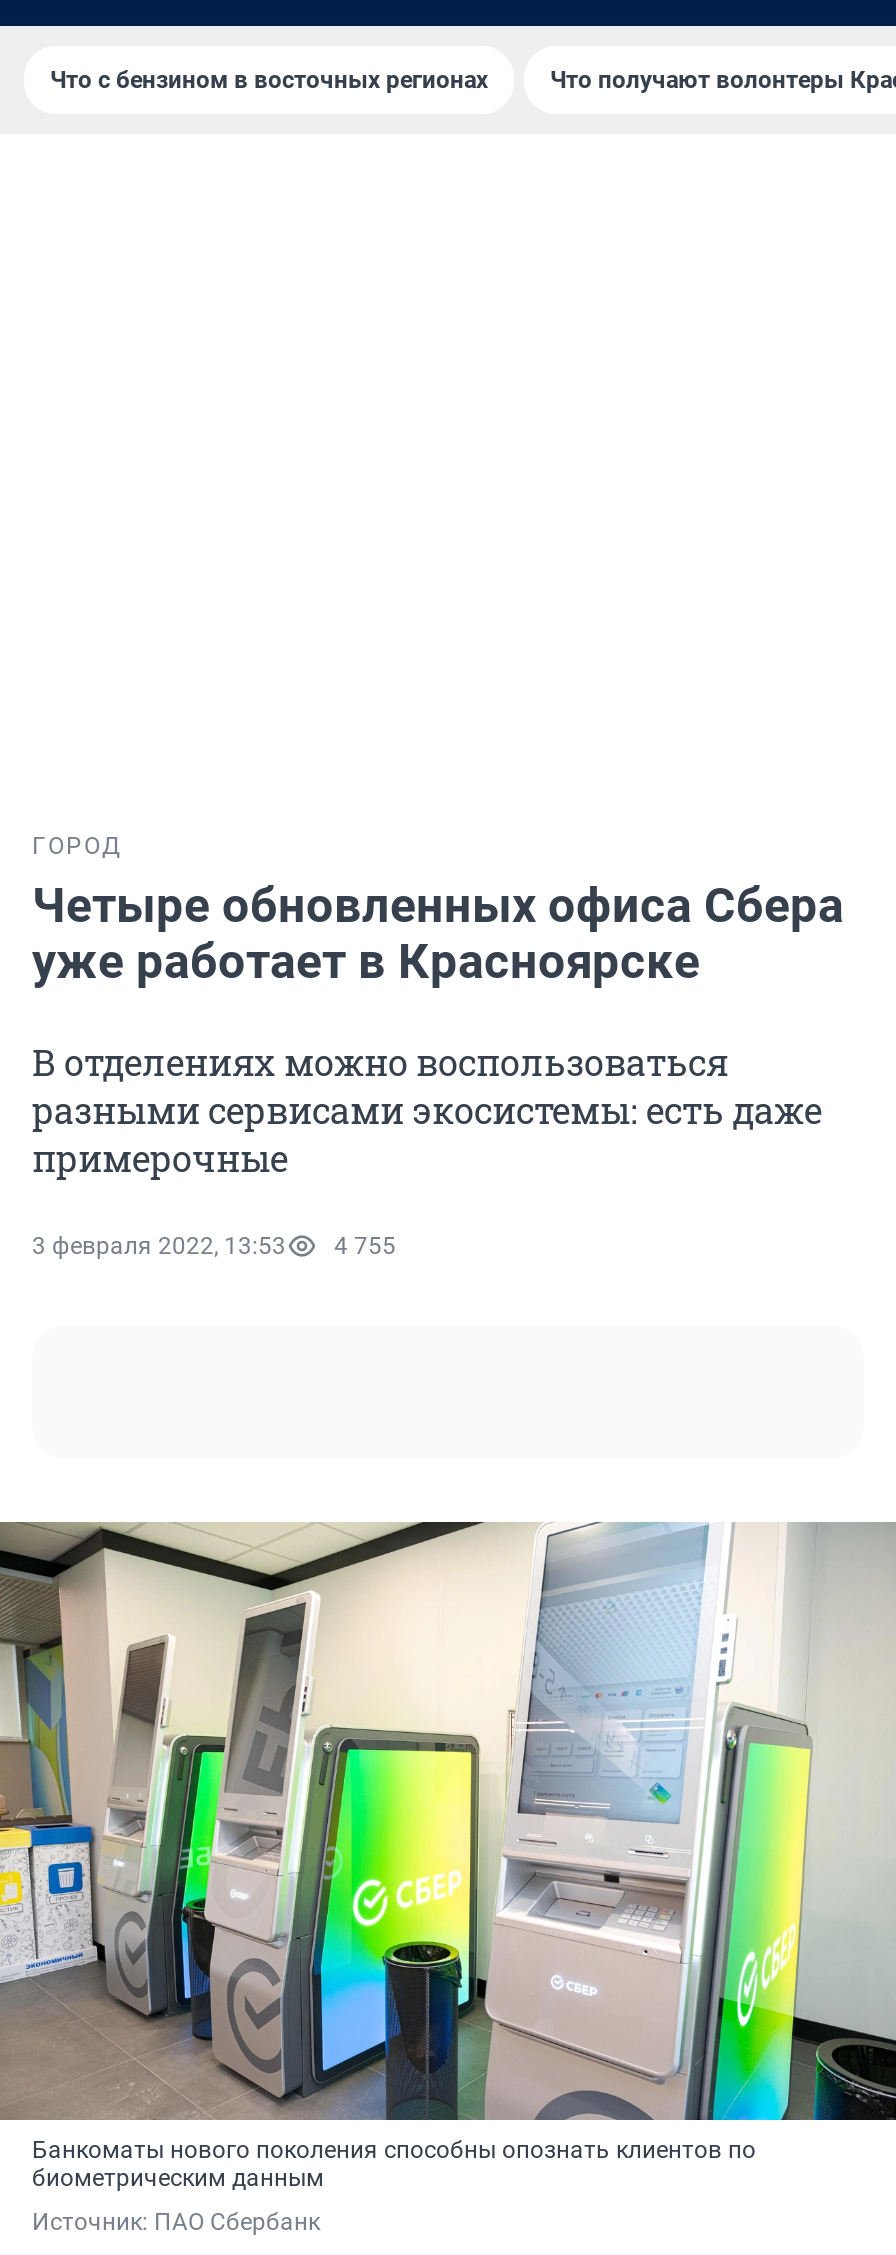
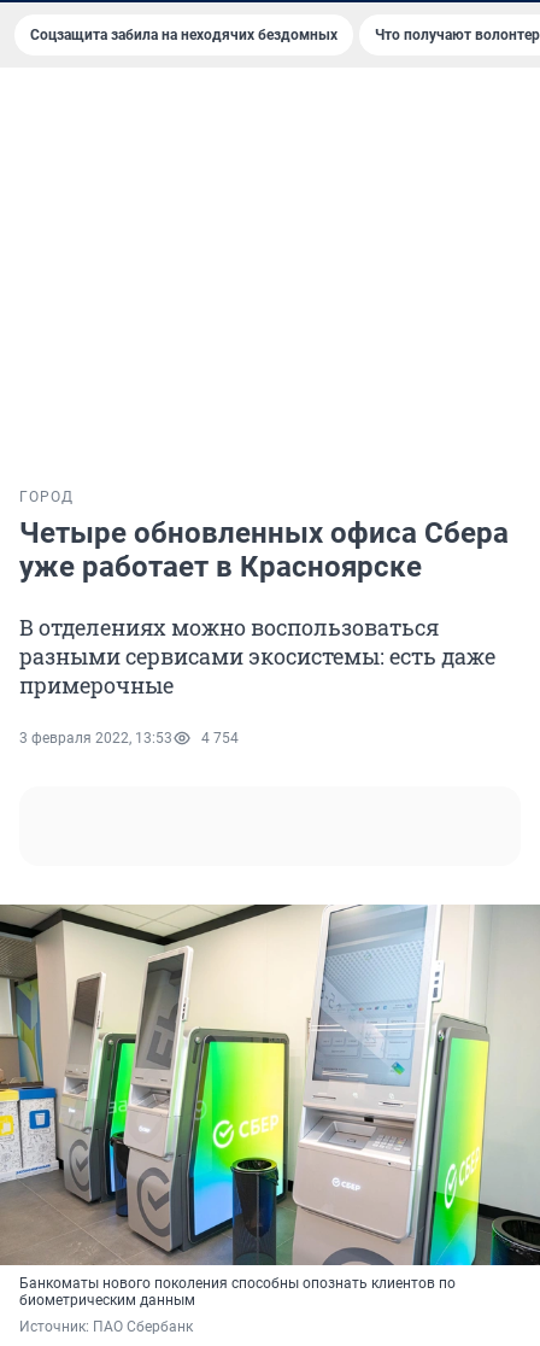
[50,66,488,94] Что с бензином в восточных регионах -> [30,27,337,43] Соцзащита забила на неходячих бездомных
[32,1232,396,1260] 3 февраля 2022, 13:53 4 755 -> [19,730,239,747] 3 февраля 2022, 13:53 4 754

